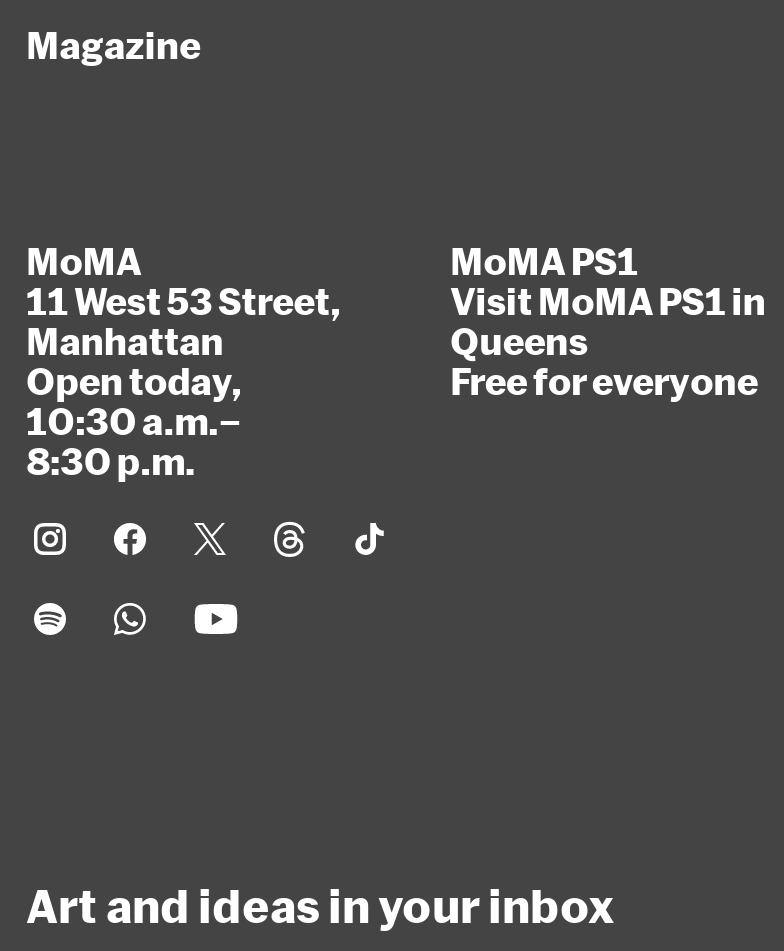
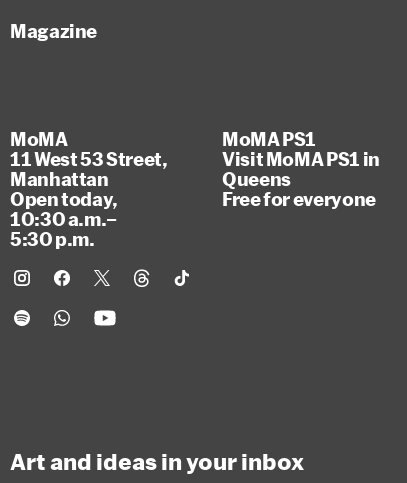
[26,439,196,483] 8:30 p.m. -> [10,228,95,250] 5:30 p.m.

